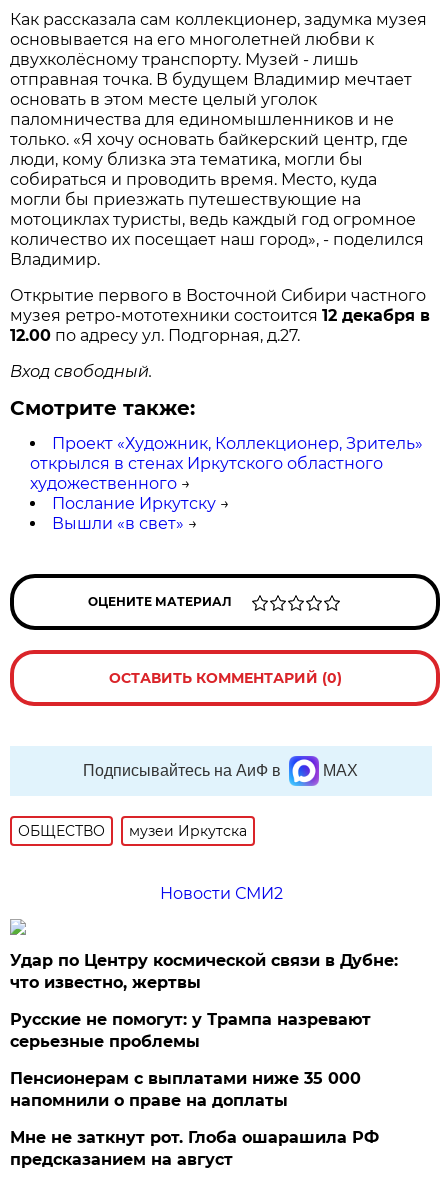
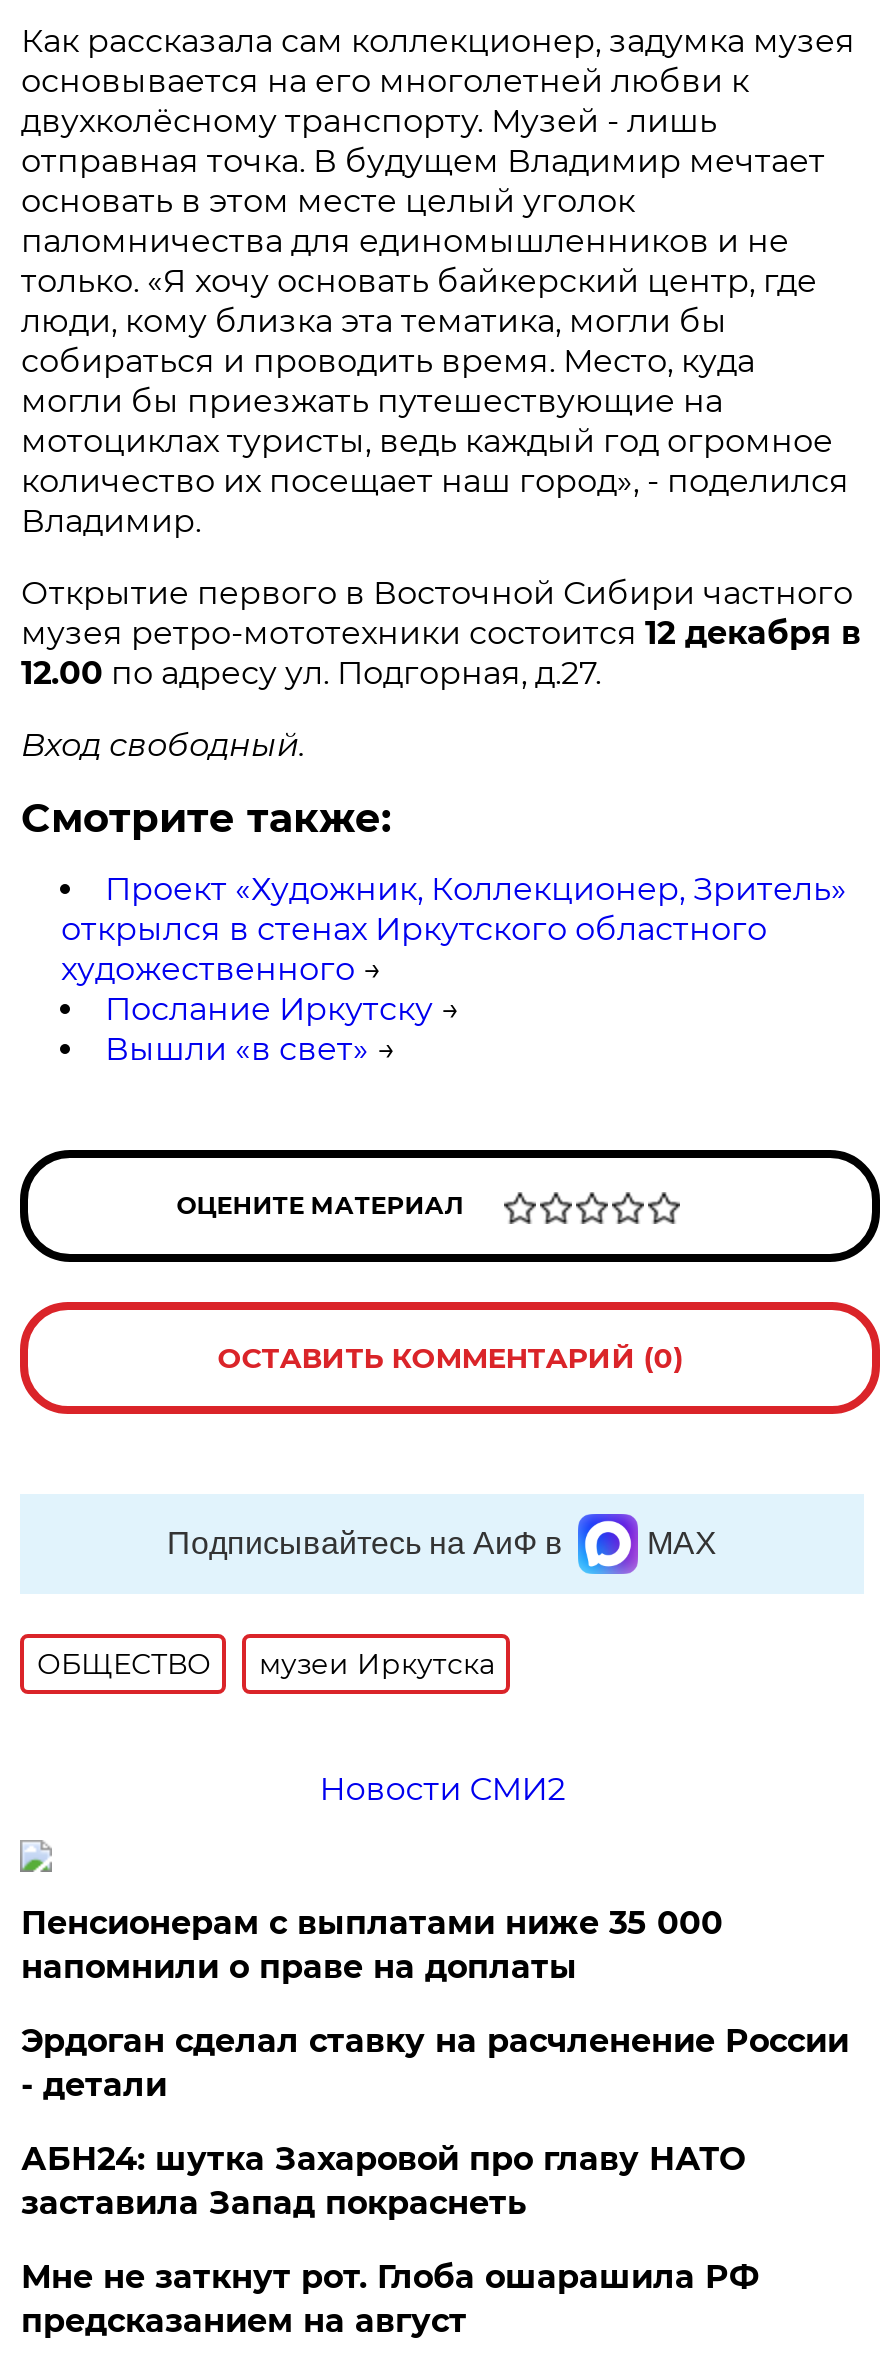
[10,951,398,1051] Удар по Центру космической связи в Дубне: | что известно, жертвы | Русские не помогут: у Трампа назревают | серьезные проблемы -> none
moved [10,1069,361,1110] -> [21,1904,723,1986]: Пенсионерам с выплатами ниже 35 000 | напомнили о праве на доплаты
none -> [21,2022,849,2222] Эрдоган сделал ставку на расчленение России | - детали | АБН24: шутка Захаровой про главу НАТО | заставила Запад покраснеть

